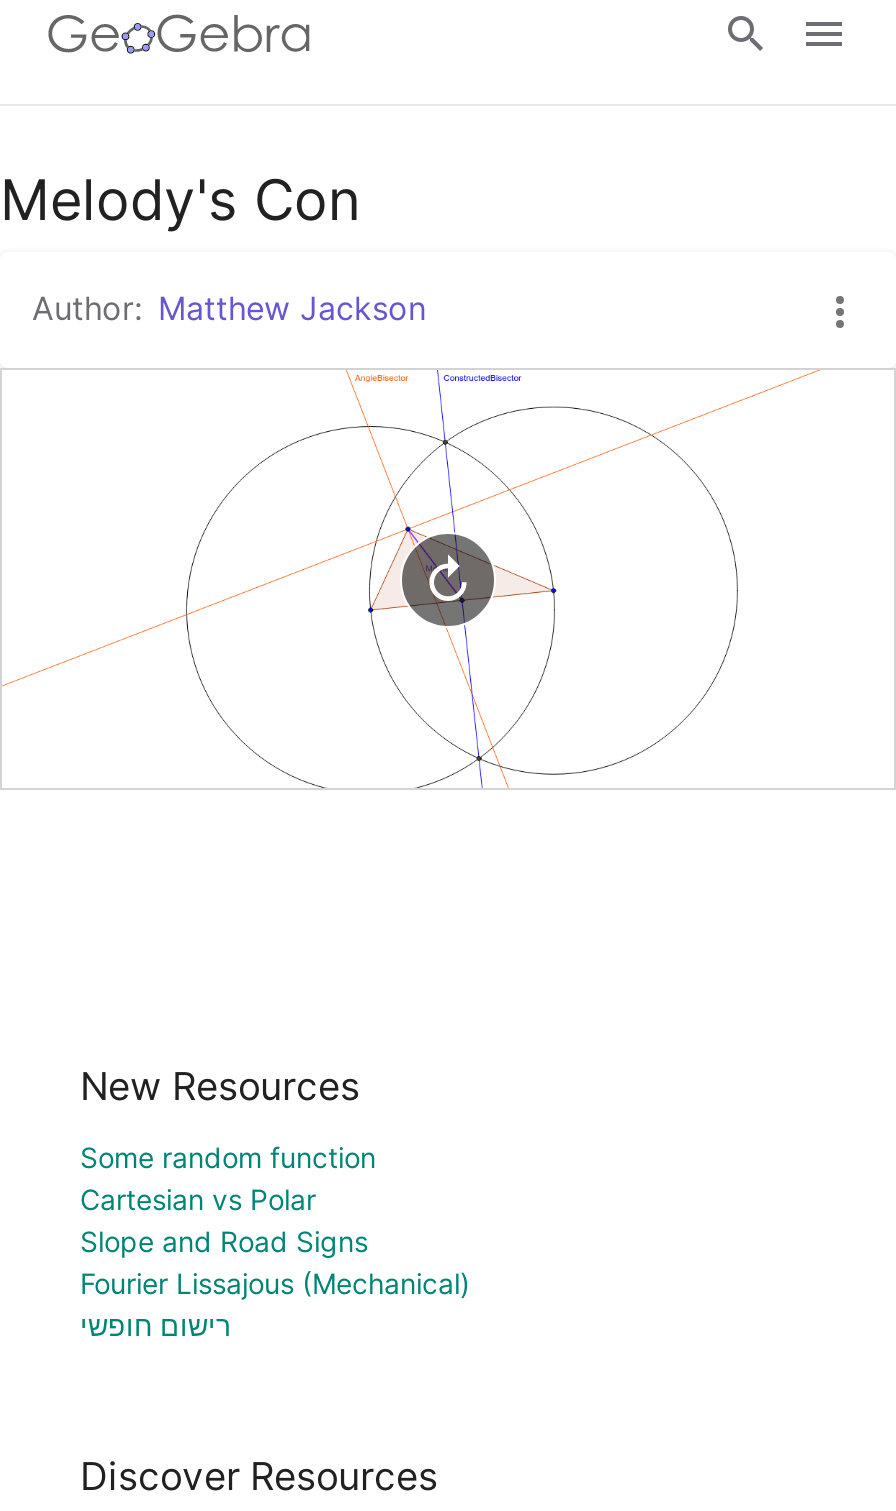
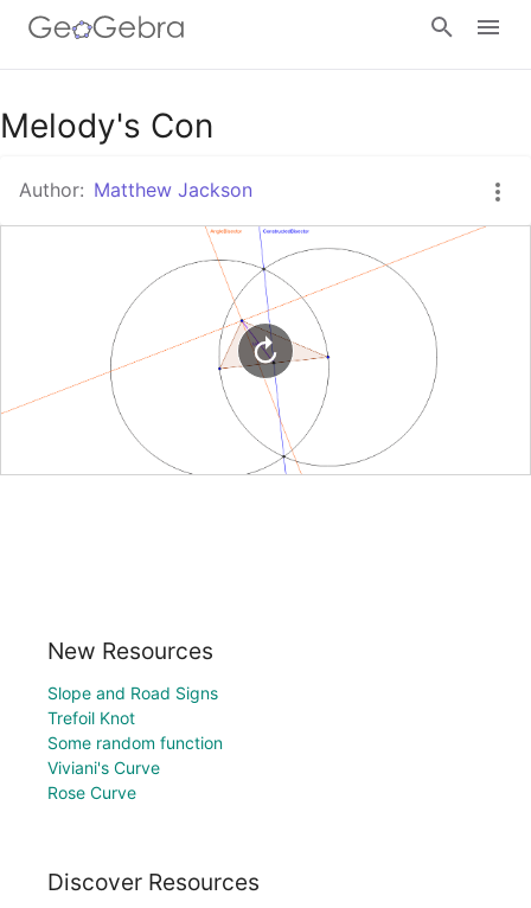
moved [80,1140,376,1174] -> [47,732,223,752]: Some random function
[80,1182,316,1216] Cartesian vs Polar -> none
moved [80,1224,368,1258] -> [47,683,218,703]: Slope and Road Signs
[80,1266,470,1342] Fourier Lissajous (Mechanical) | רישום חופשי -> [47,707,160,802] Trefoil Knot | Viviani's Curve | Rose Curve

